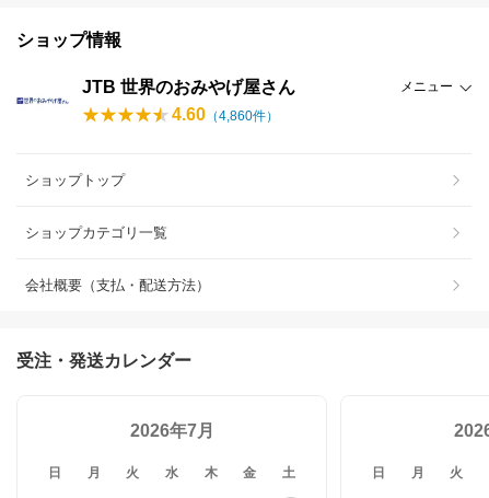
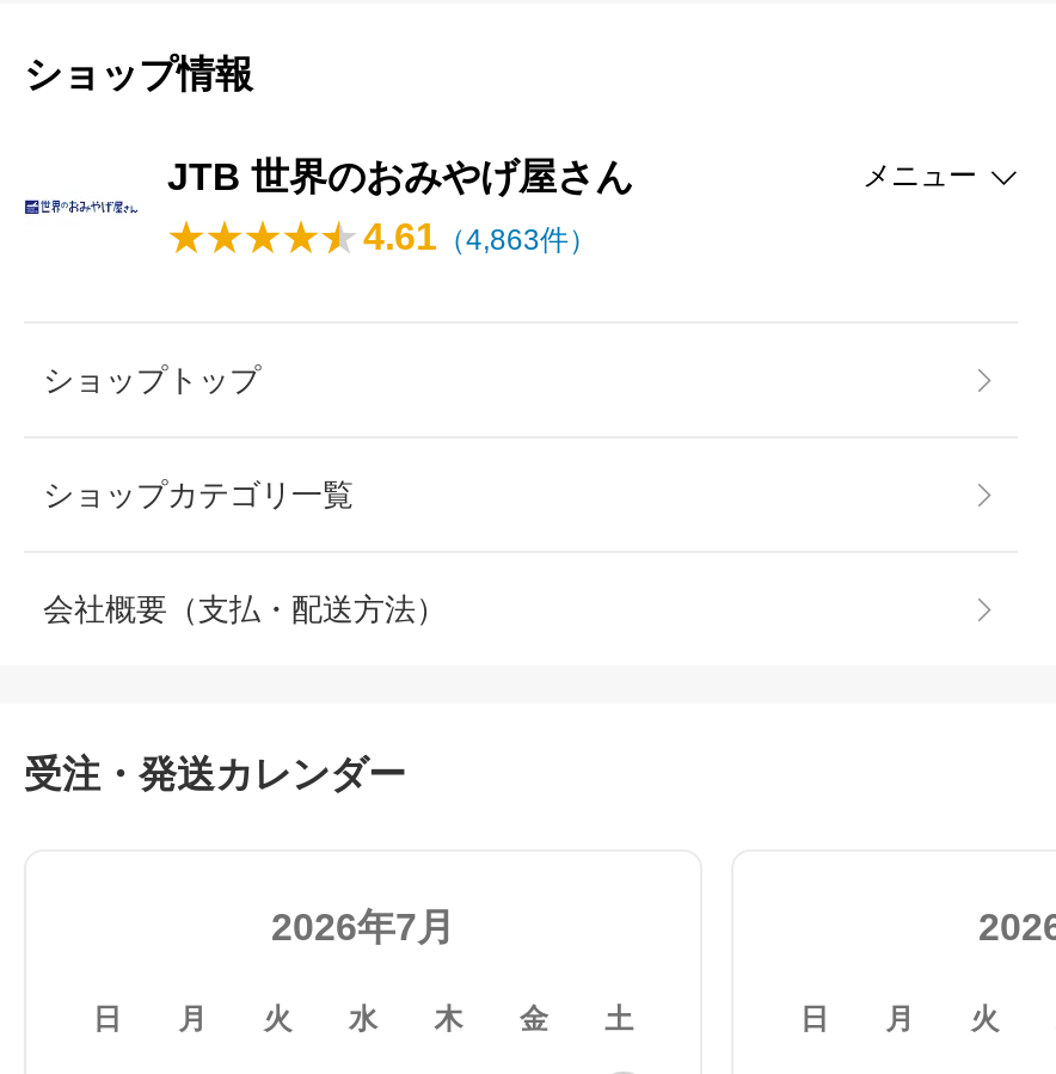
[172,105,279,124] 4.60（4,860件） -> [363,216,597,257] 4.61（4,863件）

